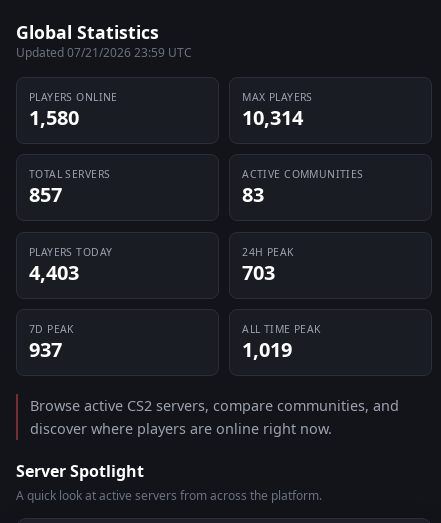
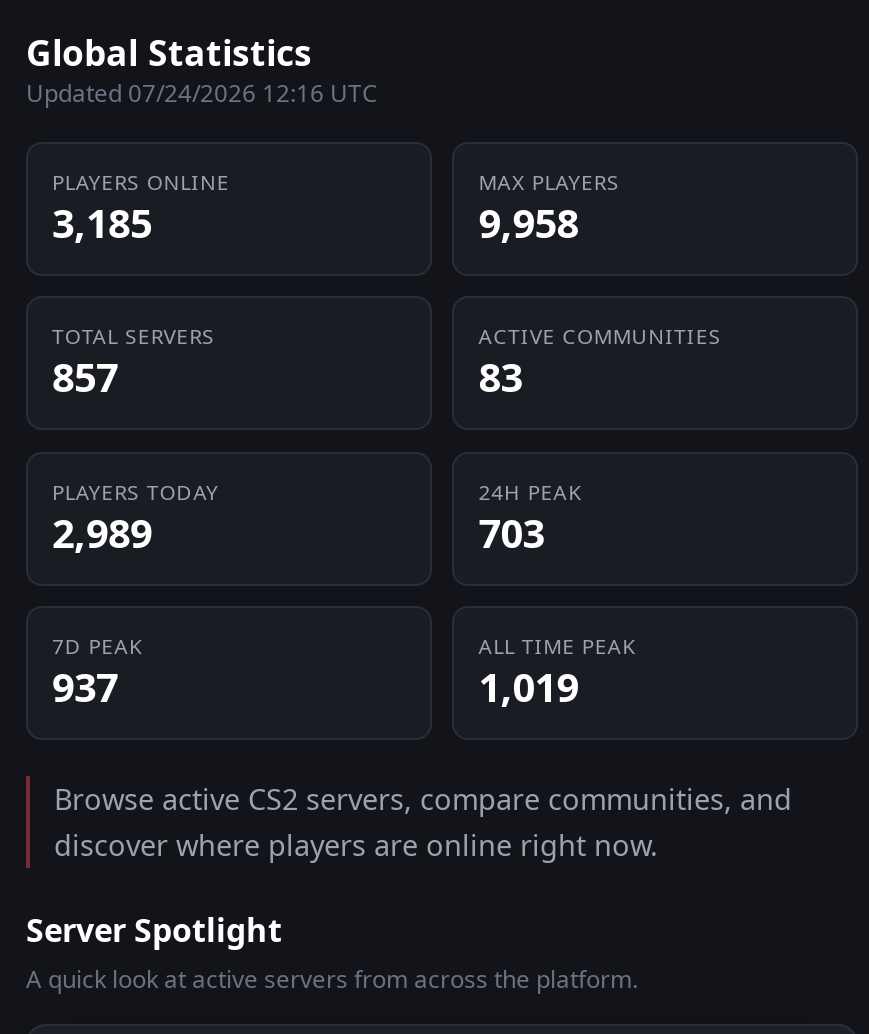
[16,44,192,61] Updated 07/21/2026 23:59 UTC -> [26,76,378,110] Updated 07/24/2026 12:16 UTC
[29,104,79,131] 1,580 -> [52,196,152,250] 3,185
[242,104,303,131] 10,314 -> [478,196,578,250] 9,958
[29,259,79,286] 4,403 -> [52,506,152,560] 2,989

